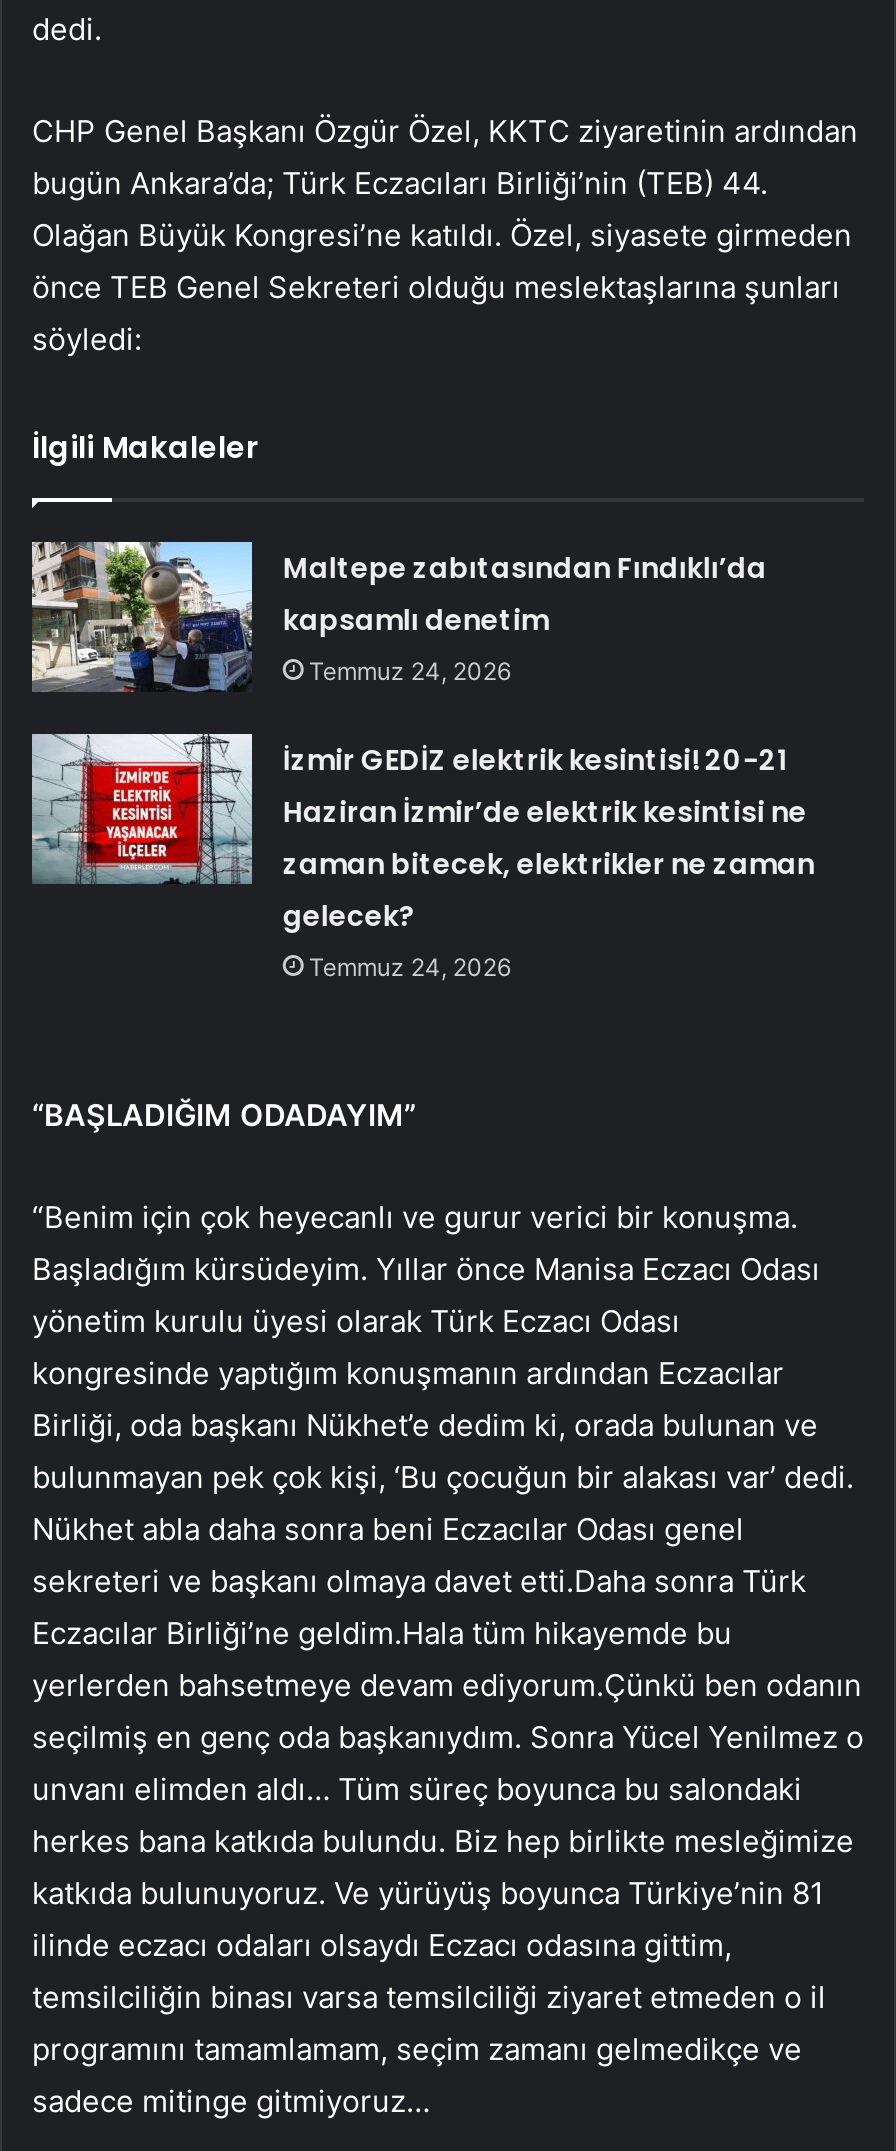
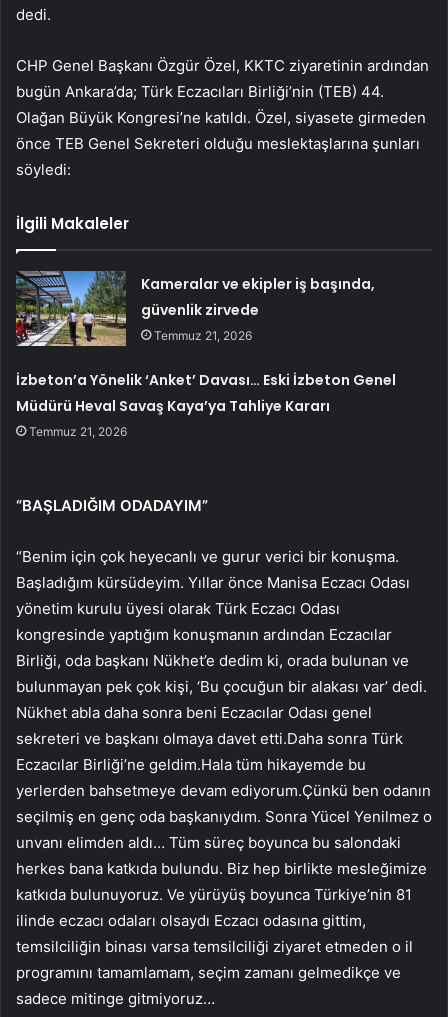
[30,540,767,694] [image] | Maltepe zabıtasından Fındıklı’da | kapsamlı denetim | Temmuz 24, 2026 -> [15,270,375,347] [image] | Kameralar ve ekipler iş başında, | güvenlik zirvede | Temmuz 21, 2026
[283,739,815,981] İzmir GEDİZ elektrik kesintisi! 20-21 | Haziran İzmir’de elektrik kesintisi ne | zaman bitecek, elektrikler ne zaman | gelecek? | Temmuz 24, 2026 -> [16,370,396,439] İzbeton’a Yönelik ‘Anket’ Davası… Eski İzbeton Genel | Müdürü Heval Savaş Kaya’ya Tahliye Kararı | Temmuz 21, 2026

